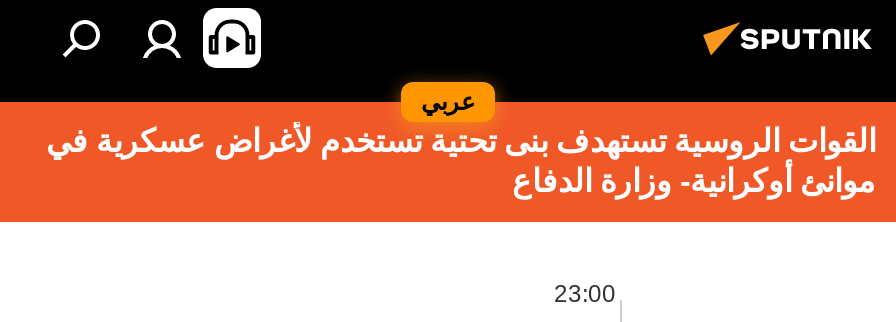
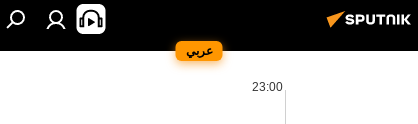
[6,100,890,224] [image] | القوات الروسية تستهدف بنى تحتية تستخدم لأغراض عسكرية في | موانئ أوكرانية- وزارة الدفاع -> none

